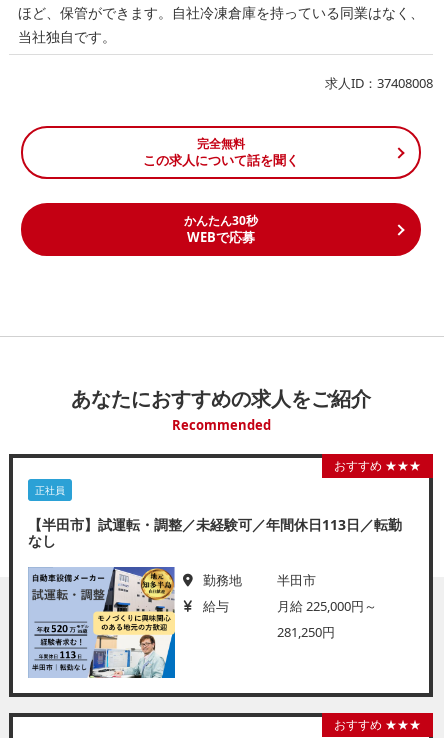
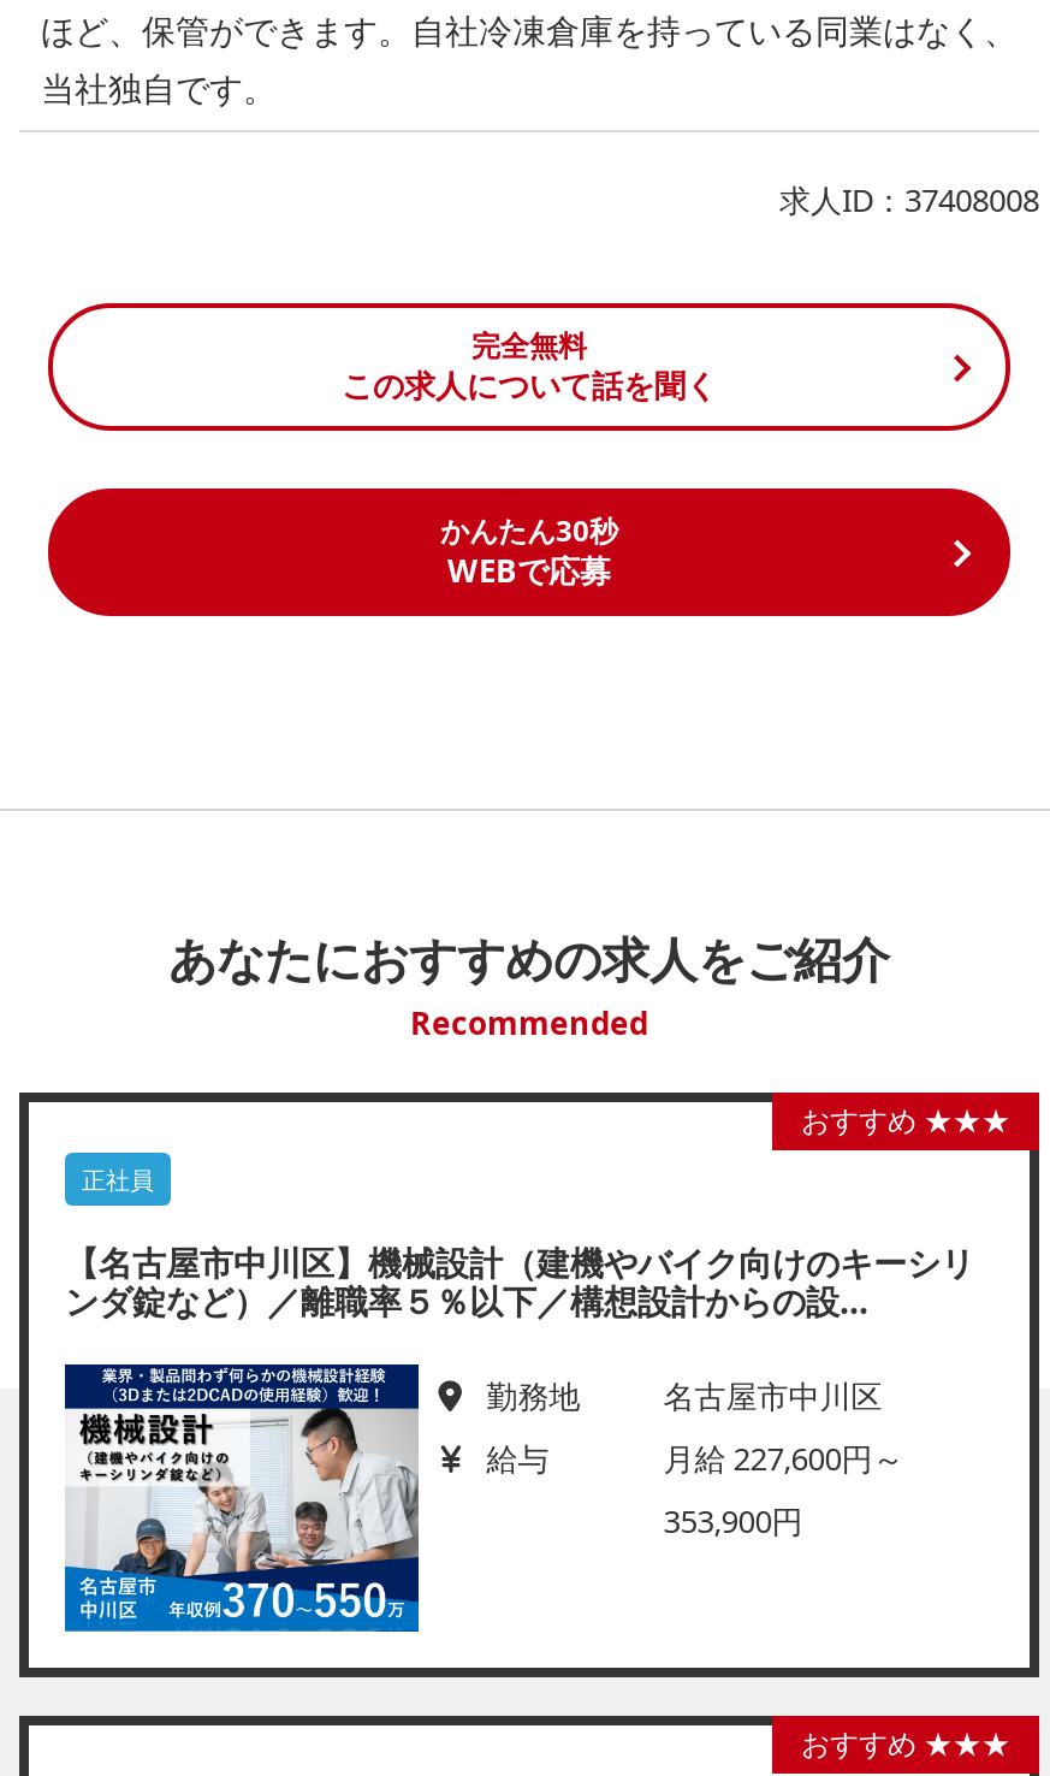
[28,515,402,550] 【半田市】試運転・調整／未経験可／年間休日113日／転勤 | なし -> [65,1240,974,1324] 【名古屋市中川区】機械設計（建機やバイク向けのキーシリ | ンダ錠など）／離職率５％以下／構想設計からの設...
[28,567,176,679] [image] -> [65,1362,421,1634] [image]
[277,571,316,589] 半田市 -> [663,1374,882,1418] 名古屋市中川区
[277,597,377,615] 月給 225,000円～ -> [663,1437,904,1480] 月給 227,600円～
[277,623,335,641] 281,250円 -> [663,1499,803,1543] 353,900円

